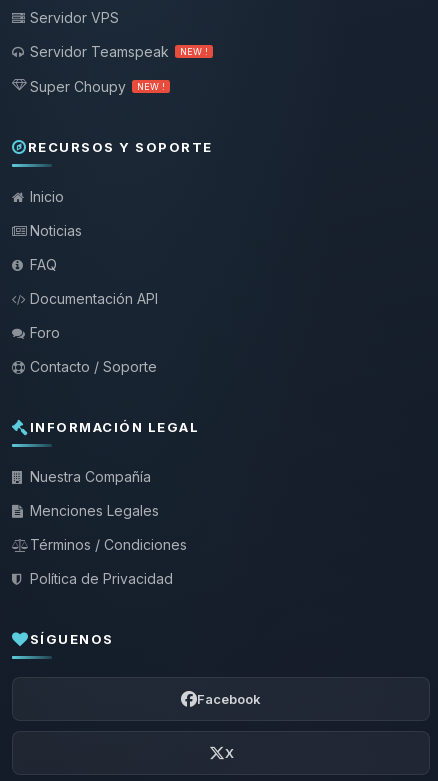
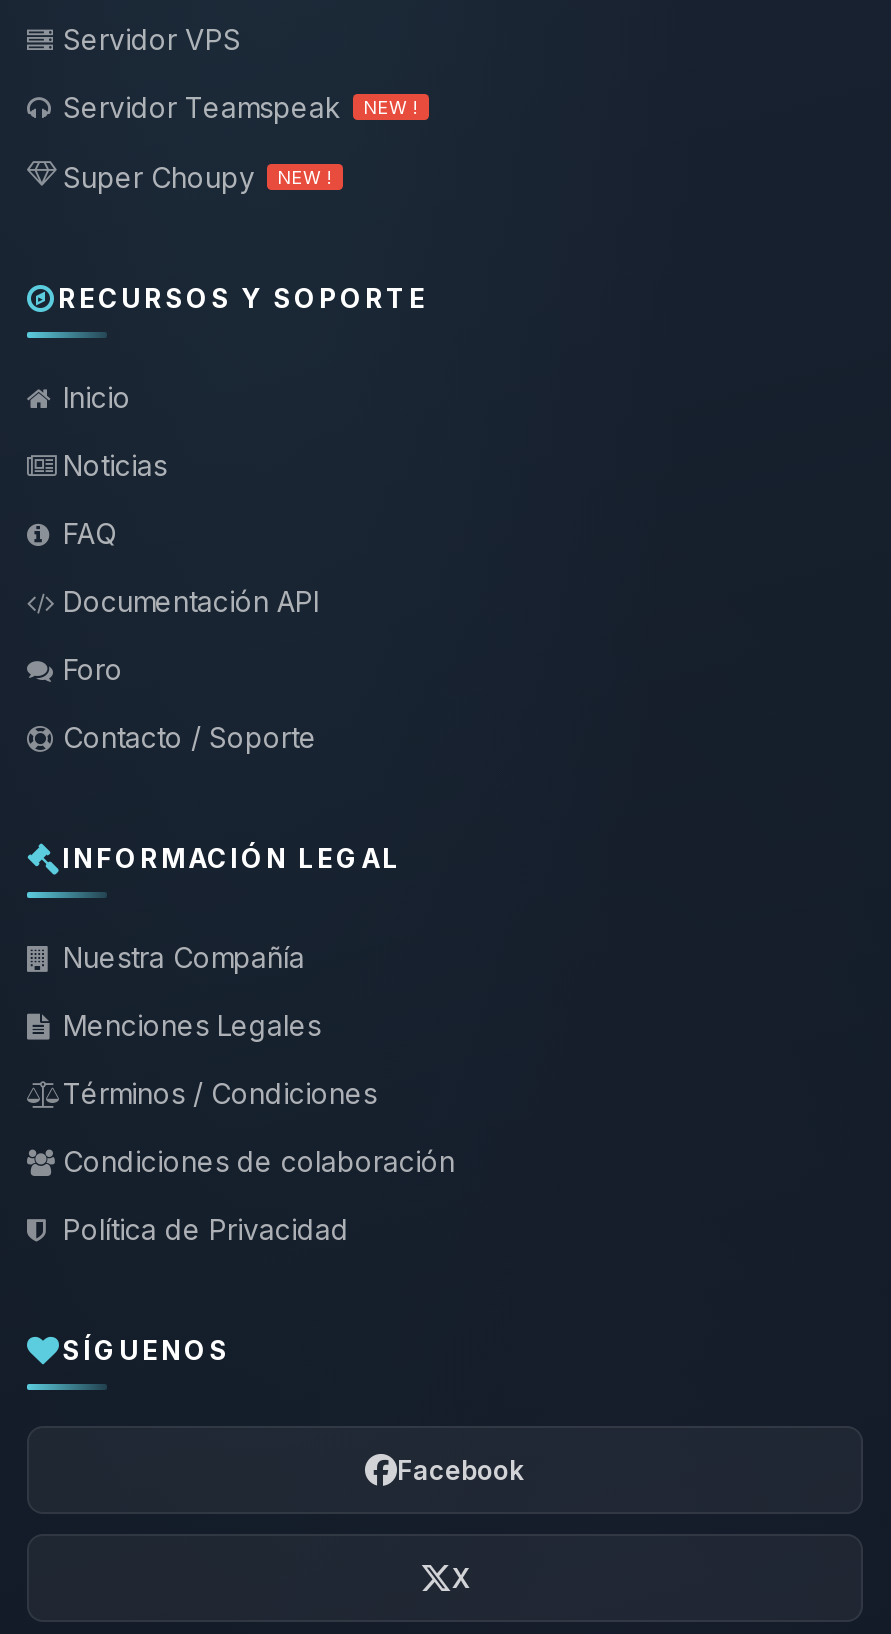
none -> [63,1144,455,1178] Condiciones de colaboración

